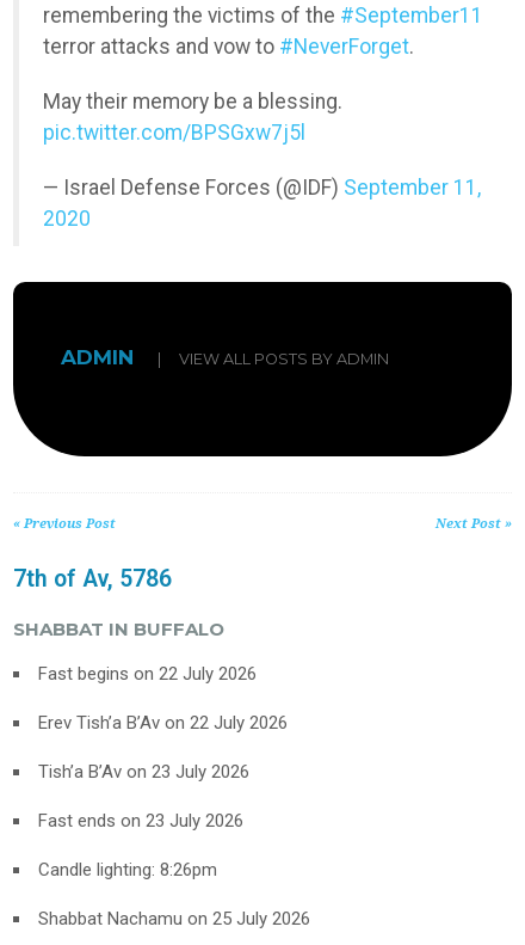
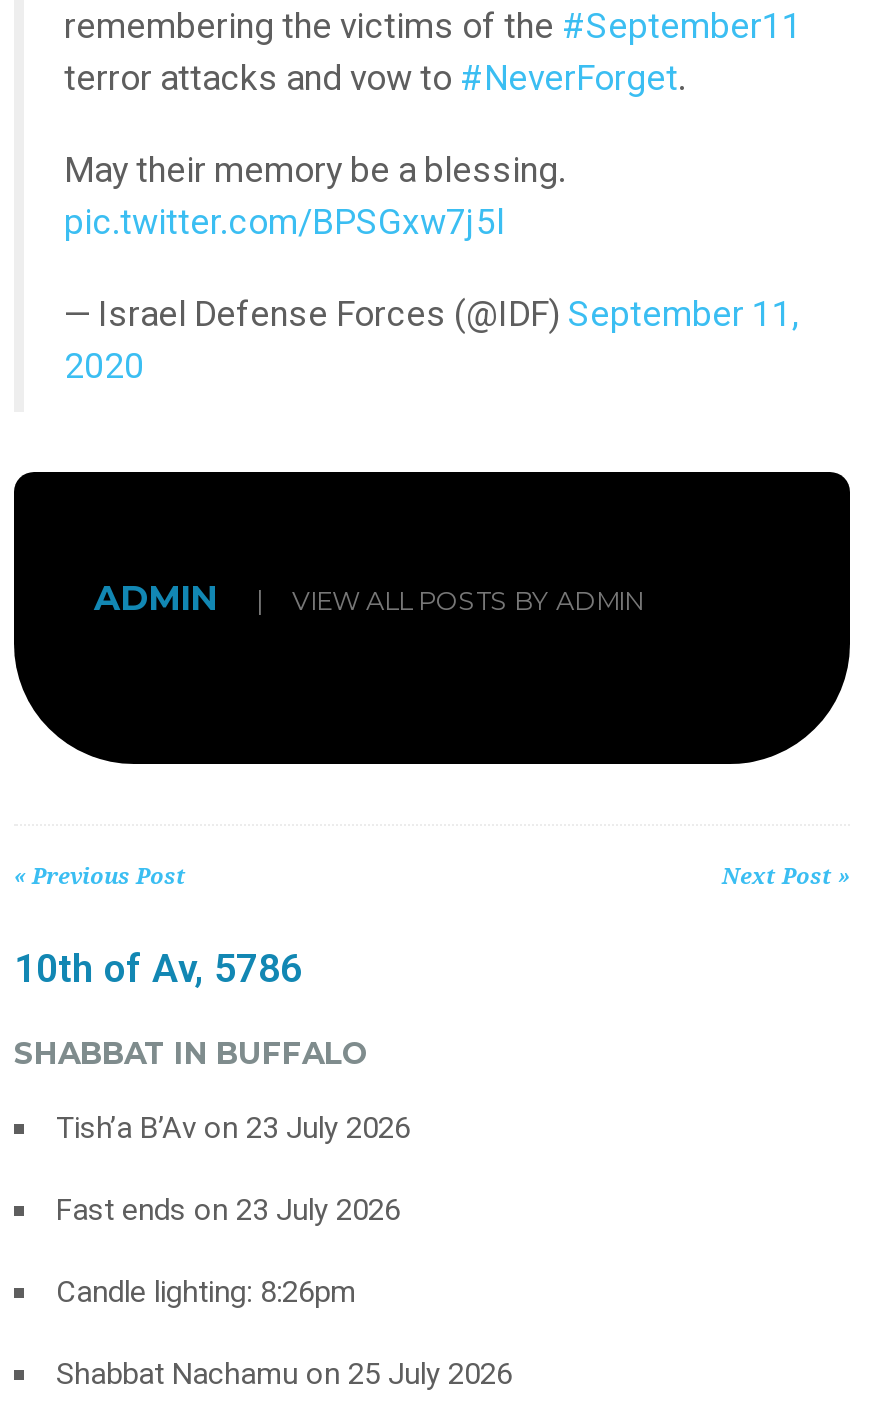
[13,565,172,593] 7th of Av, 5786 -> [14,946,302,992] 10th of Av, 5786
[38,663,288,734] Fast begins on 22 July 2026 | Erev Tish’a B’Av on 22 July 2026 -> none

